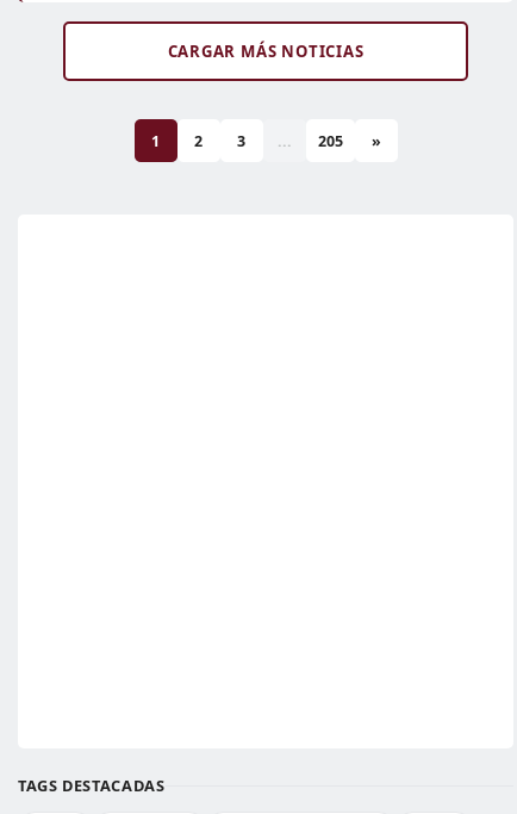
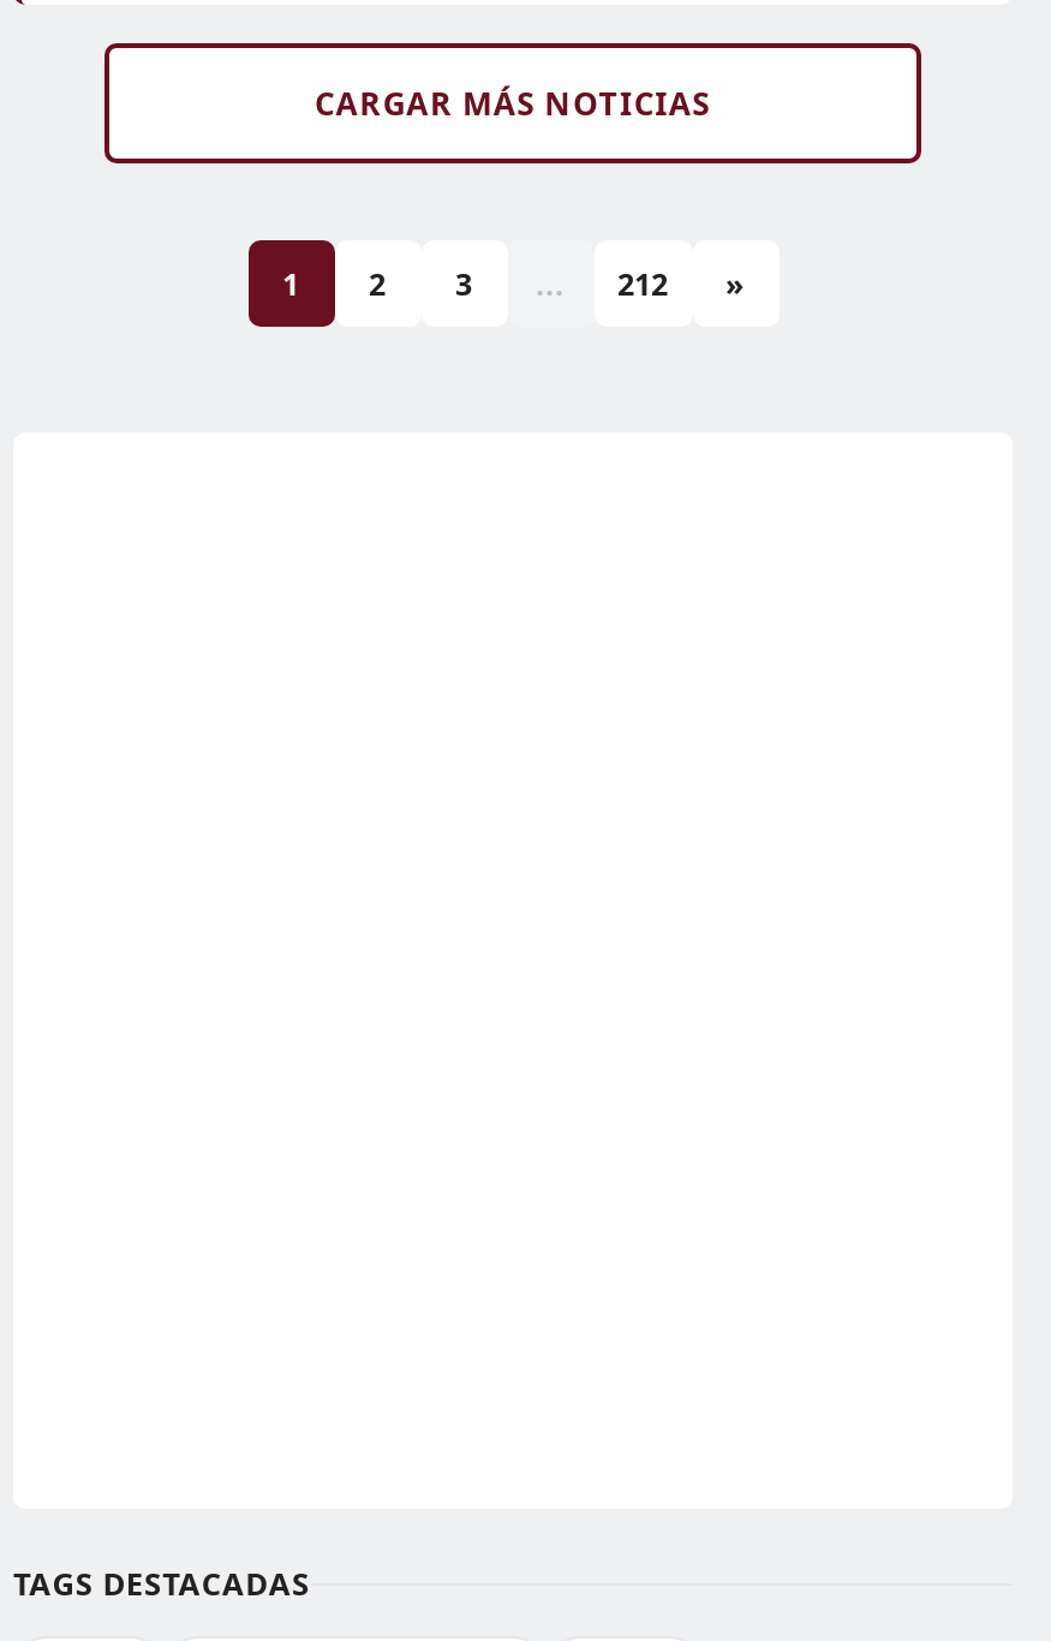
[317,131,342,151] 205 -> [617,263,668,304] 212

